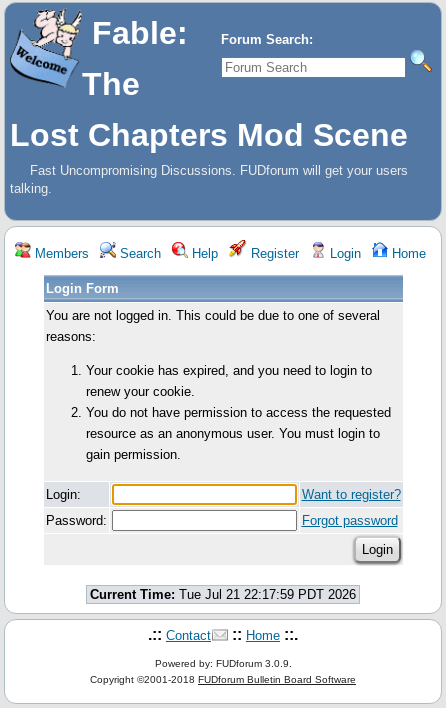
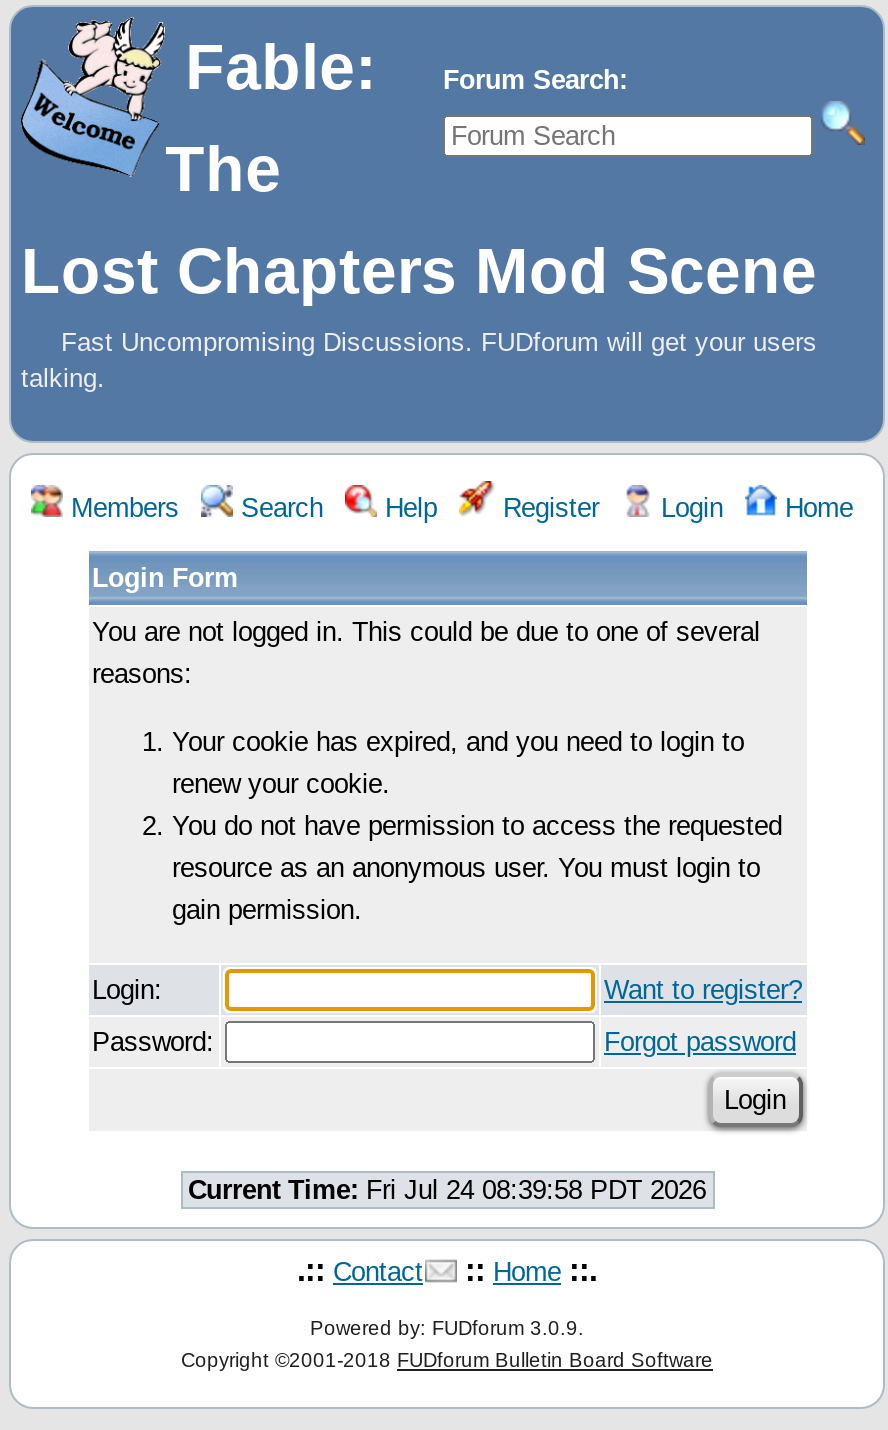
[90,587,356,602] Current Time: Tue Jul 21 22:17:59 PDT 2026 -> [188,1175,706,1205] Current Time: Fri Jul 24 08:39:58 PDT 2026

